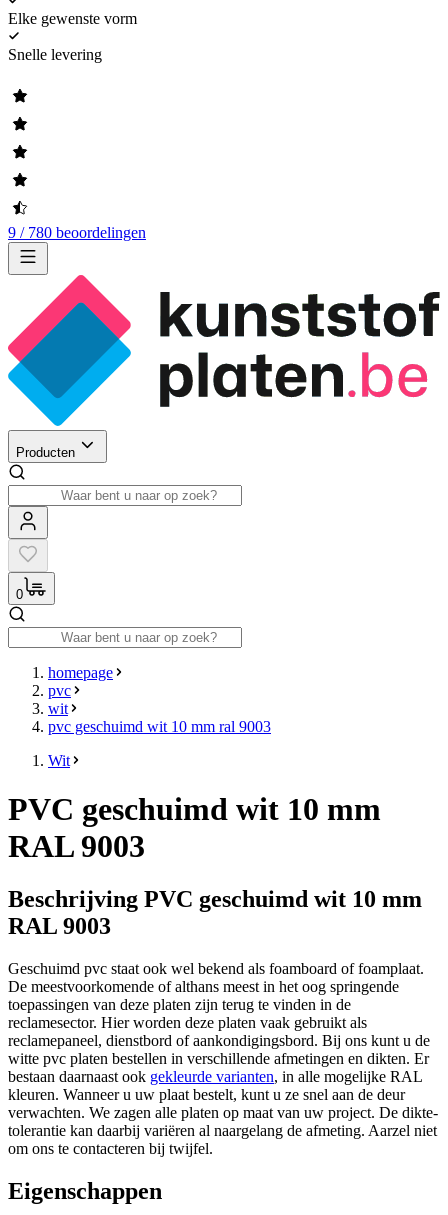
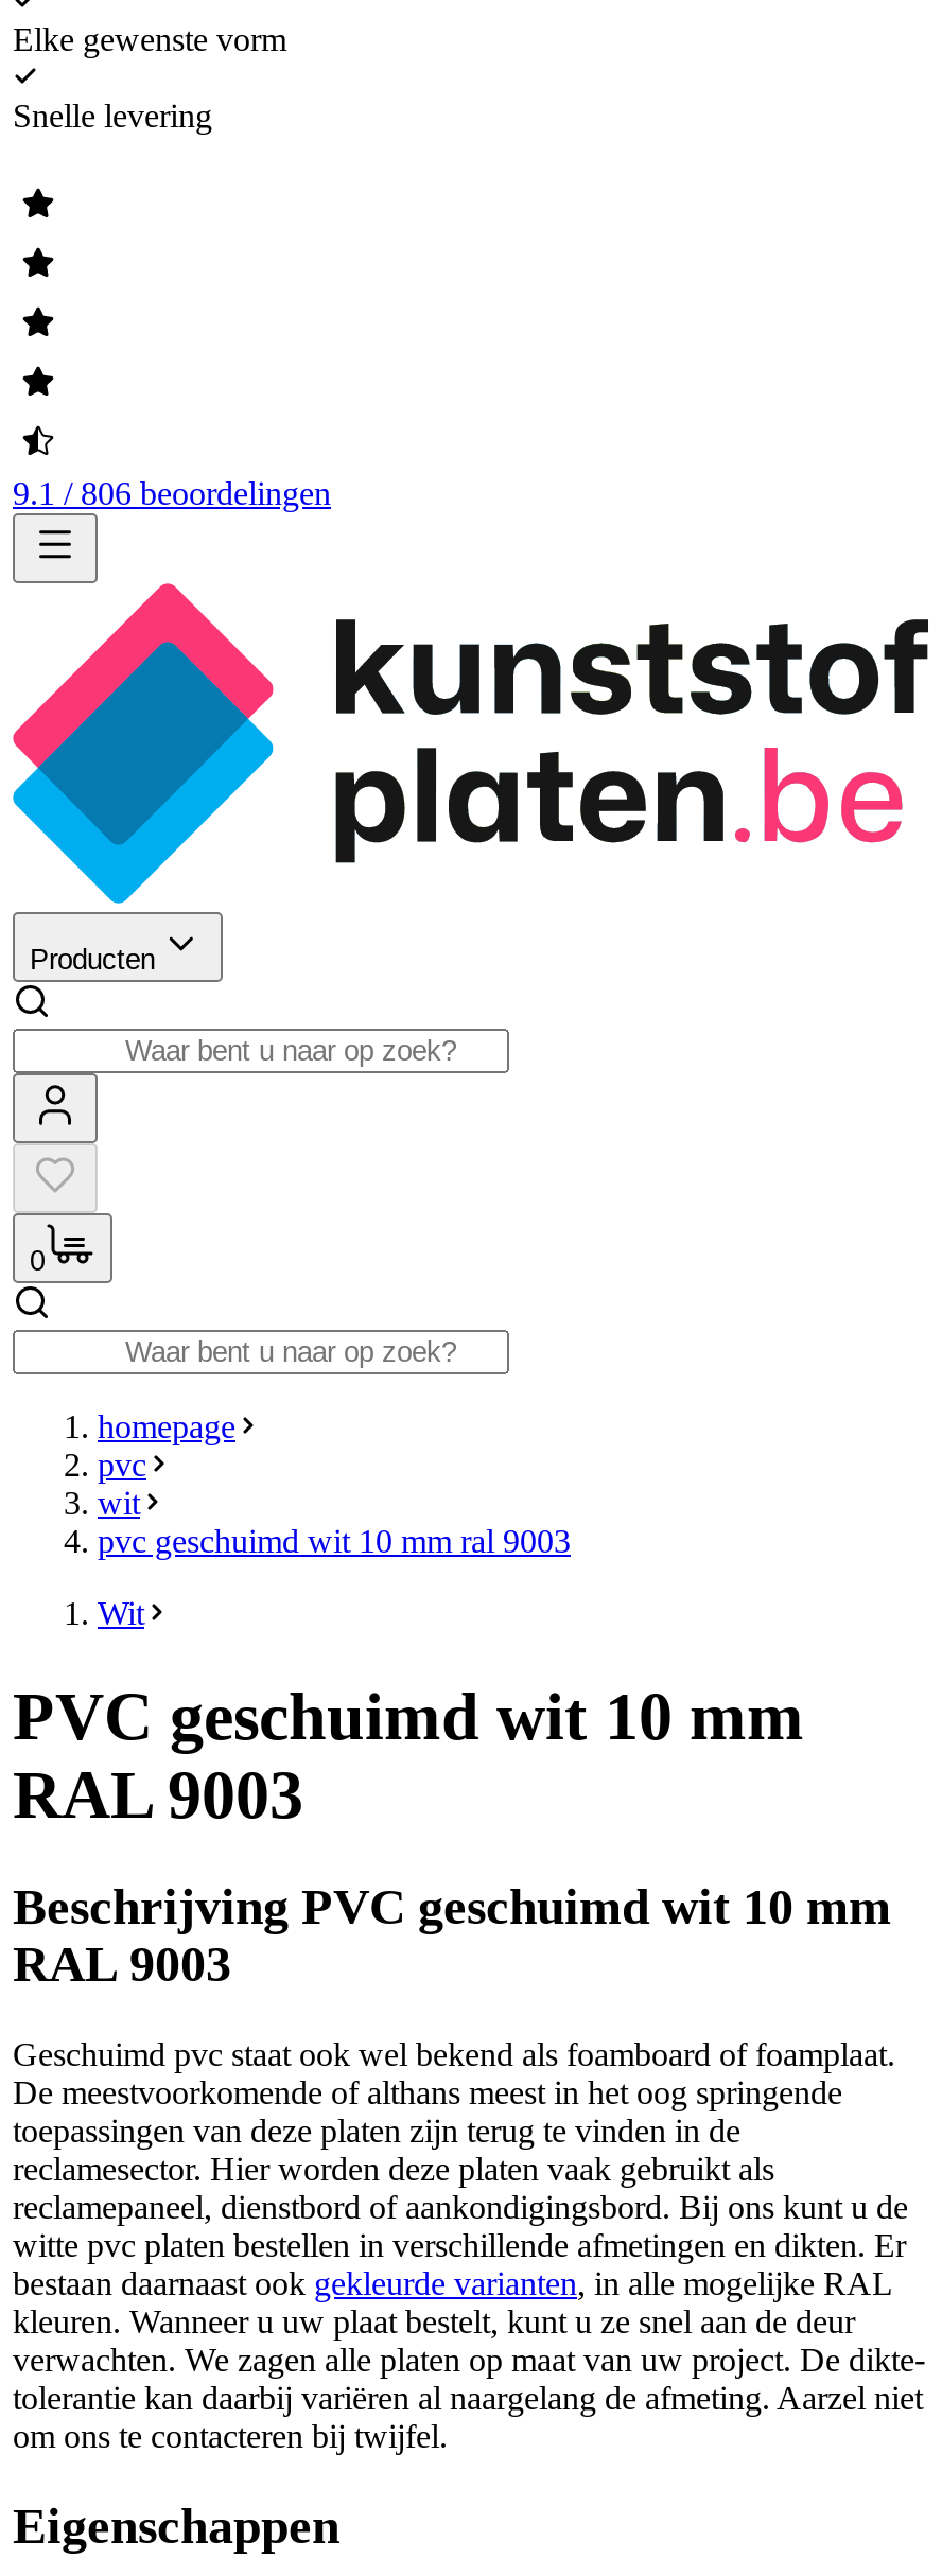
[8,224,146,241] 9 / 780 beoordelingen -> [13,475,331,511] 9.1 / 806 beoordelingen

